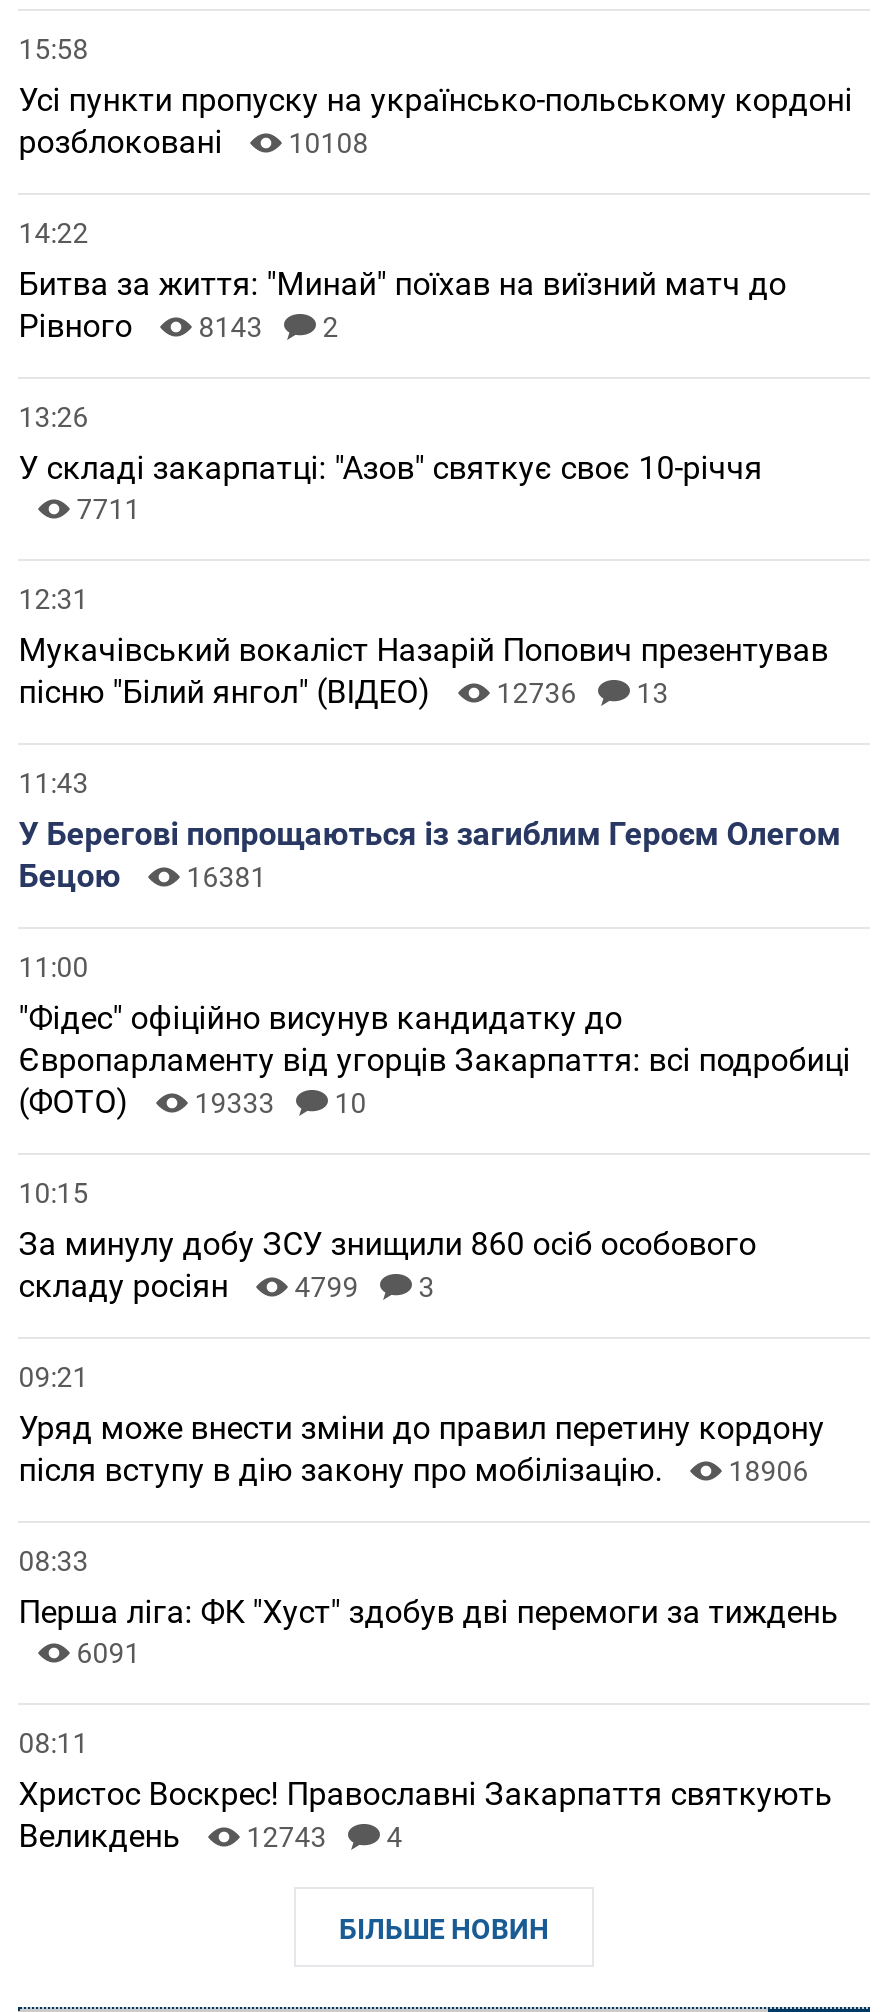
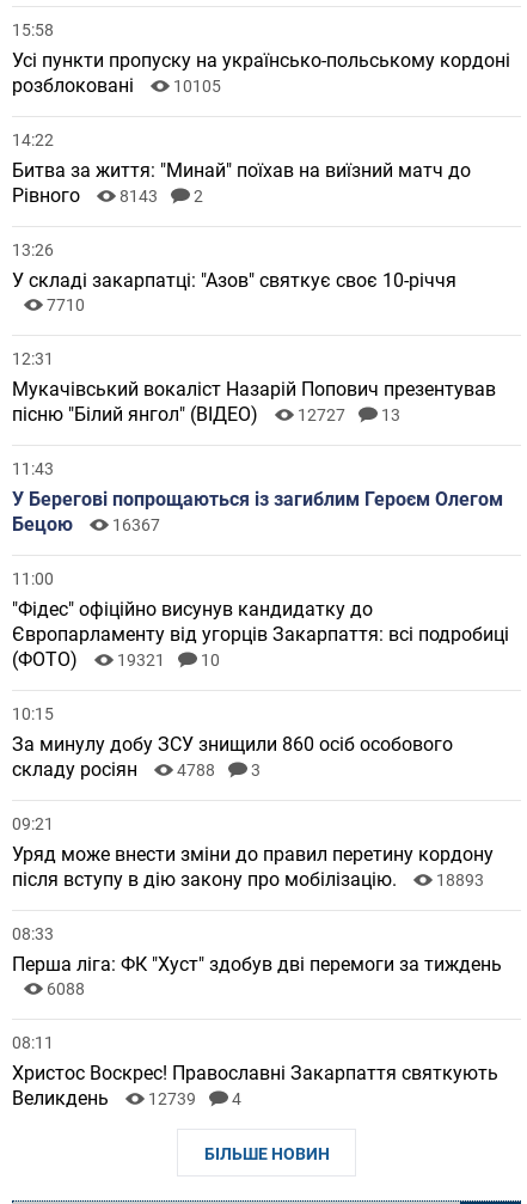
[18,123,368,161] розблоковані 10108 -> [12,75,221,97] розблоковані 10105
[76,493,140,525] 7711 -> [47,296,85,315] 7710
[18,673,668,711] пісню "Білий янгол" (ВІДЕО) 12736 13 -> [12,403,401,426] пісню "Білий янгол" (ВІДЕО) 12727 13
[18,857,266,895] Бецою 16381 -> [12,513,160,536] Бецою 16367
[18,1083,366,1121] (ФОТО) 19333 10 -> [12,649,220,671] (ФОТО) 19321 10
[18,1267,434,1305] складу росіян 4799 3 -> [12,759,261,781] складу росіян 4788 3
[18,1451,808,1489] після вступу в дію закону про мобілізацію. 18906 -> [12,869,484,891] після вступу в дію закону про мобілізацію. 18893
[76,1637,140,1669] 6091 -> [47,980,85,999] 6088
[18,1817,402,1855] Великдень 12743 4 -> [12,1087,242,1110] Великдень 12739 4

